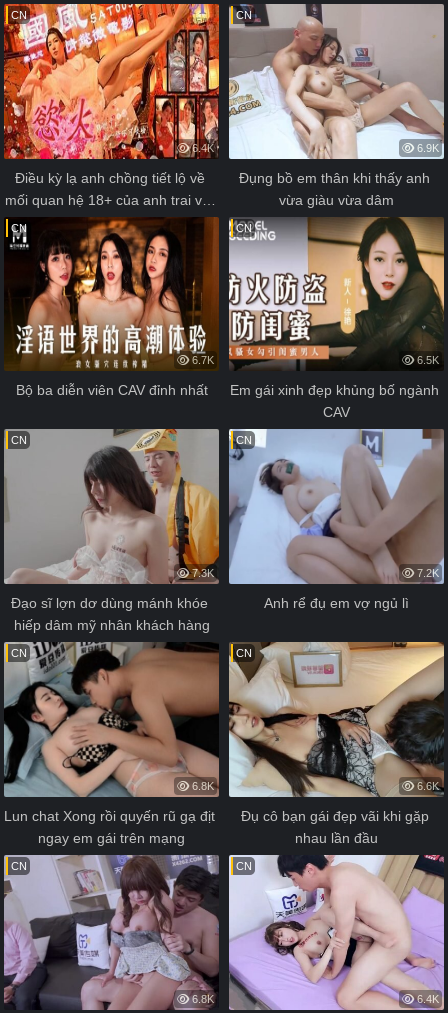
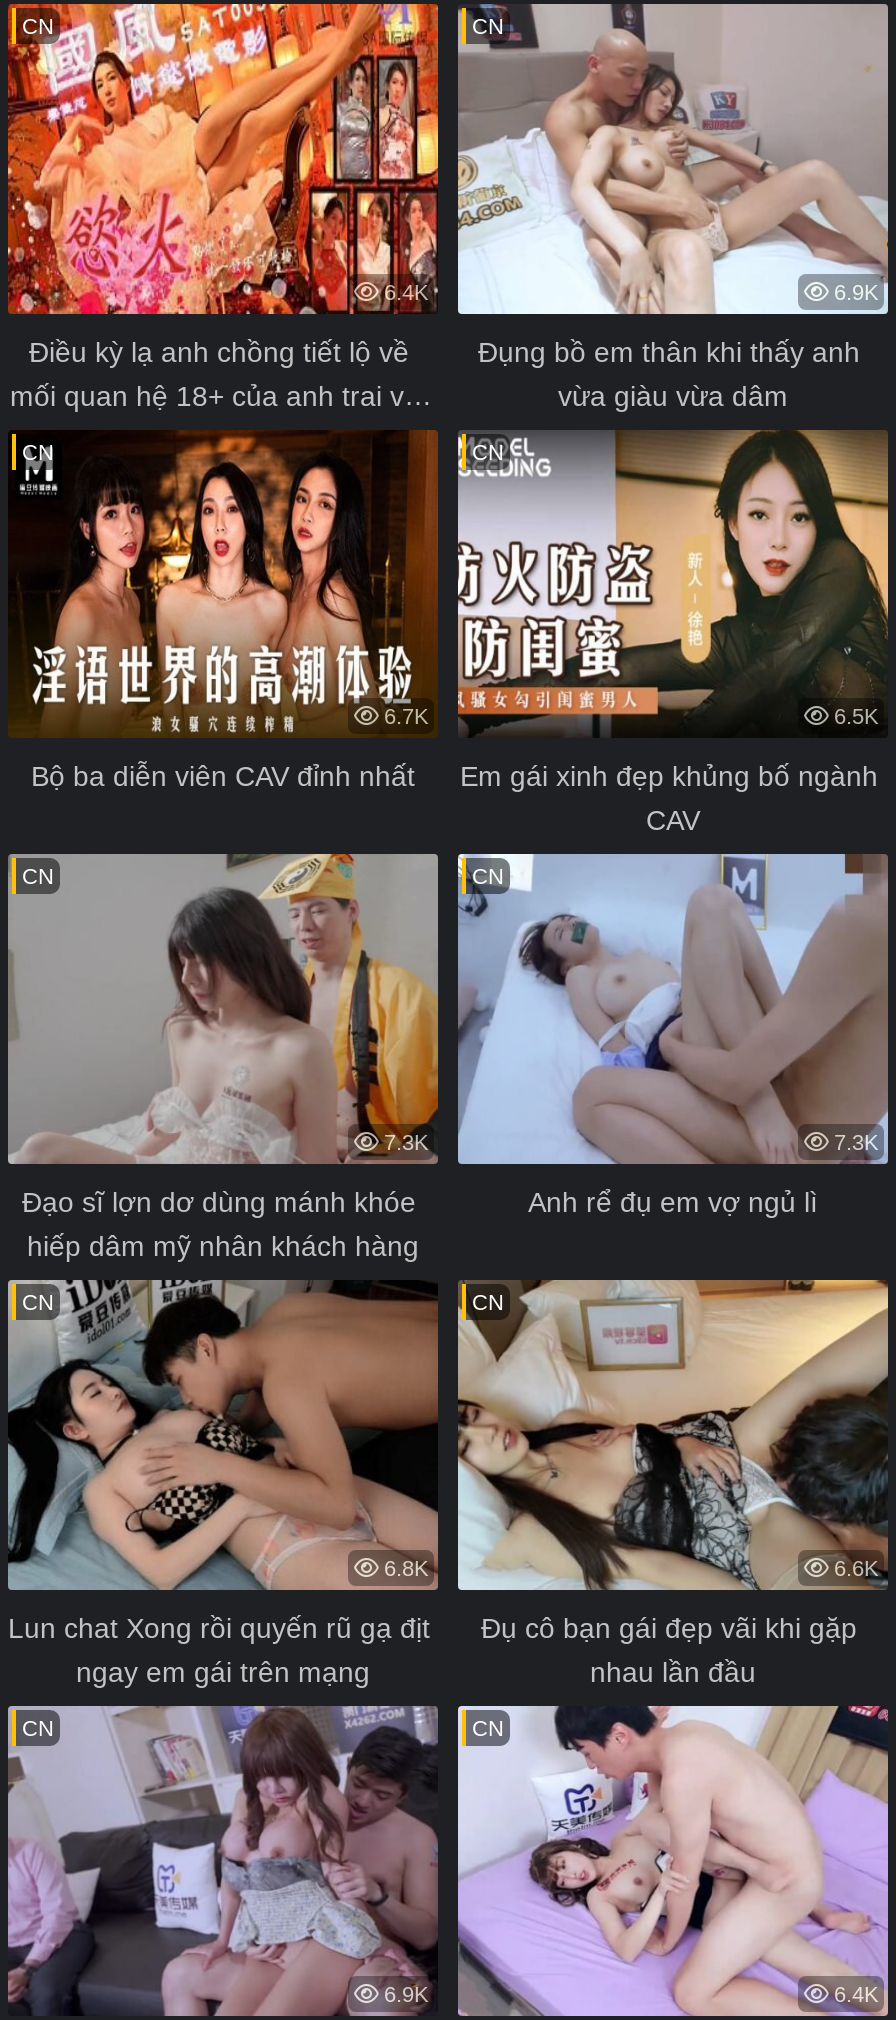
[414,567,439,579] 7.2K -> [828,1130,878,1154] 7.3K
[189,993,214,1005] 6.8K -> [378,1981,428,2005] 6.9K

